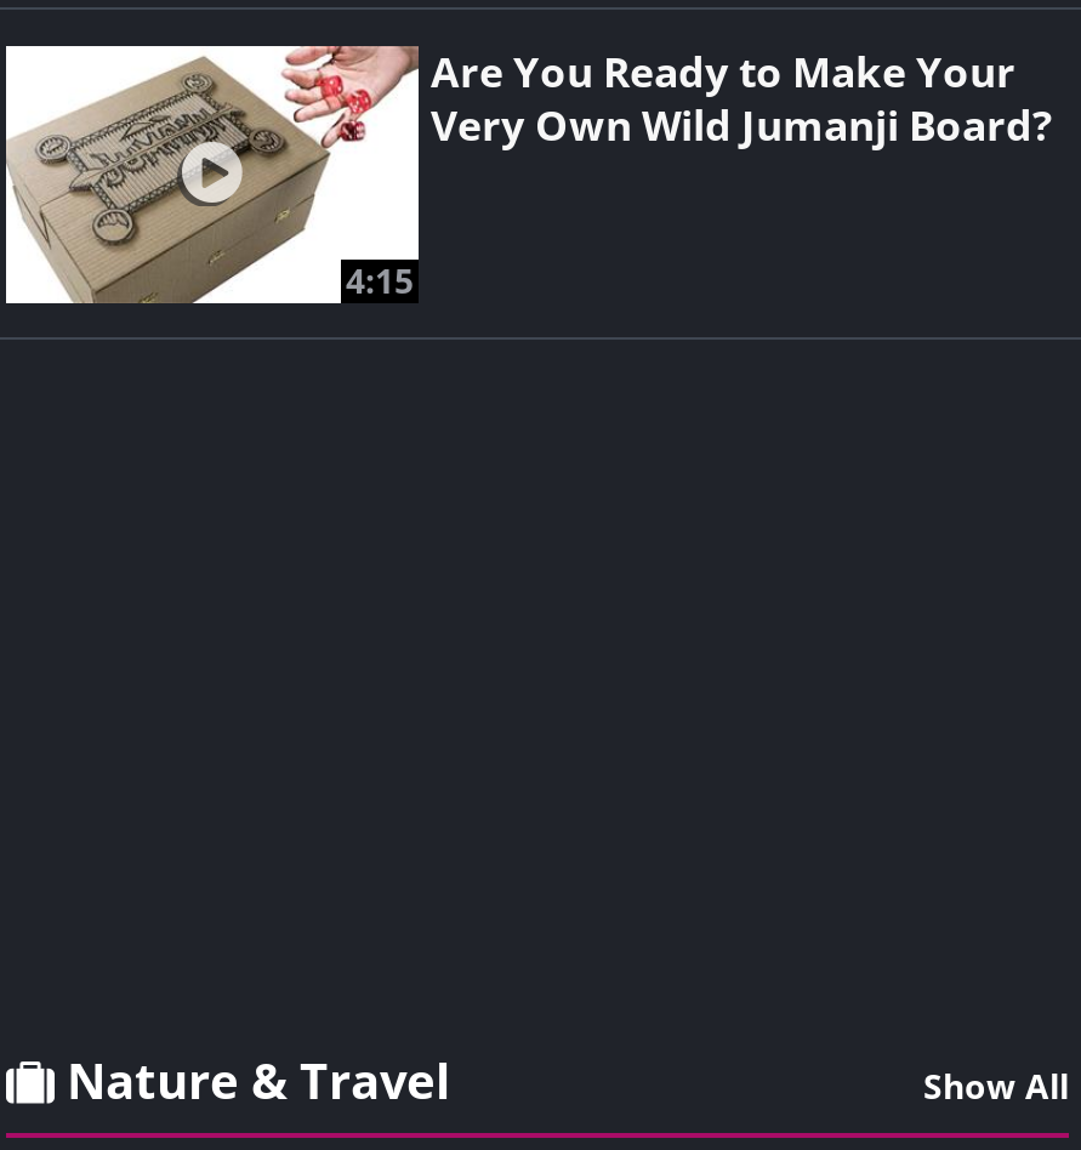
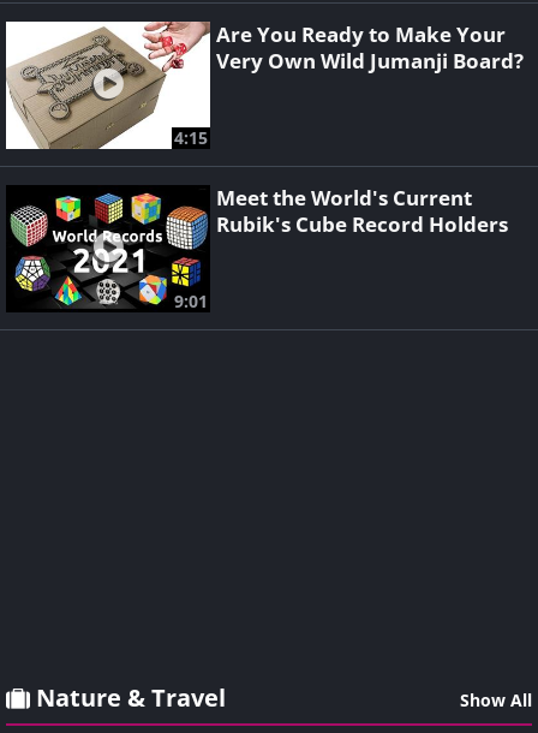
none -> [7,186,209,312] [image] | 9:01
none -> [216,184,508,238] Meet the World's Current | Rubik's Cube Record Holders

